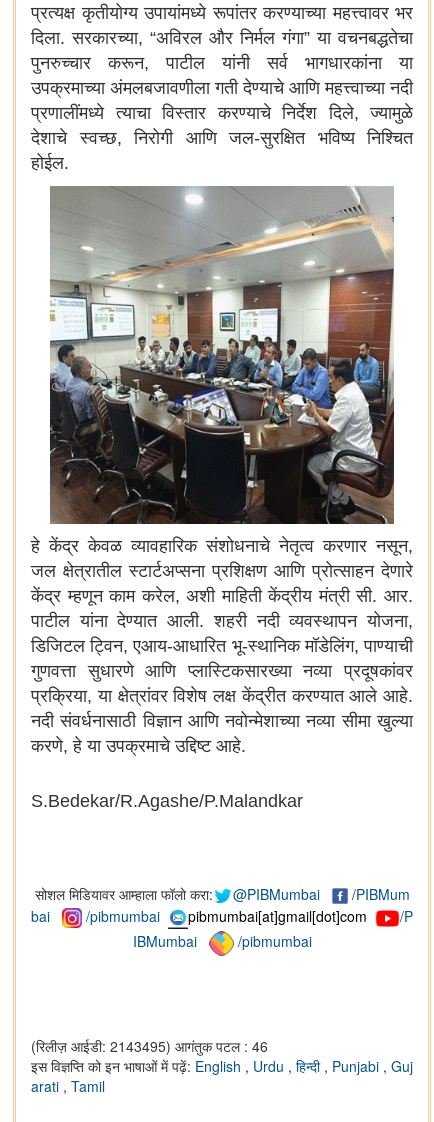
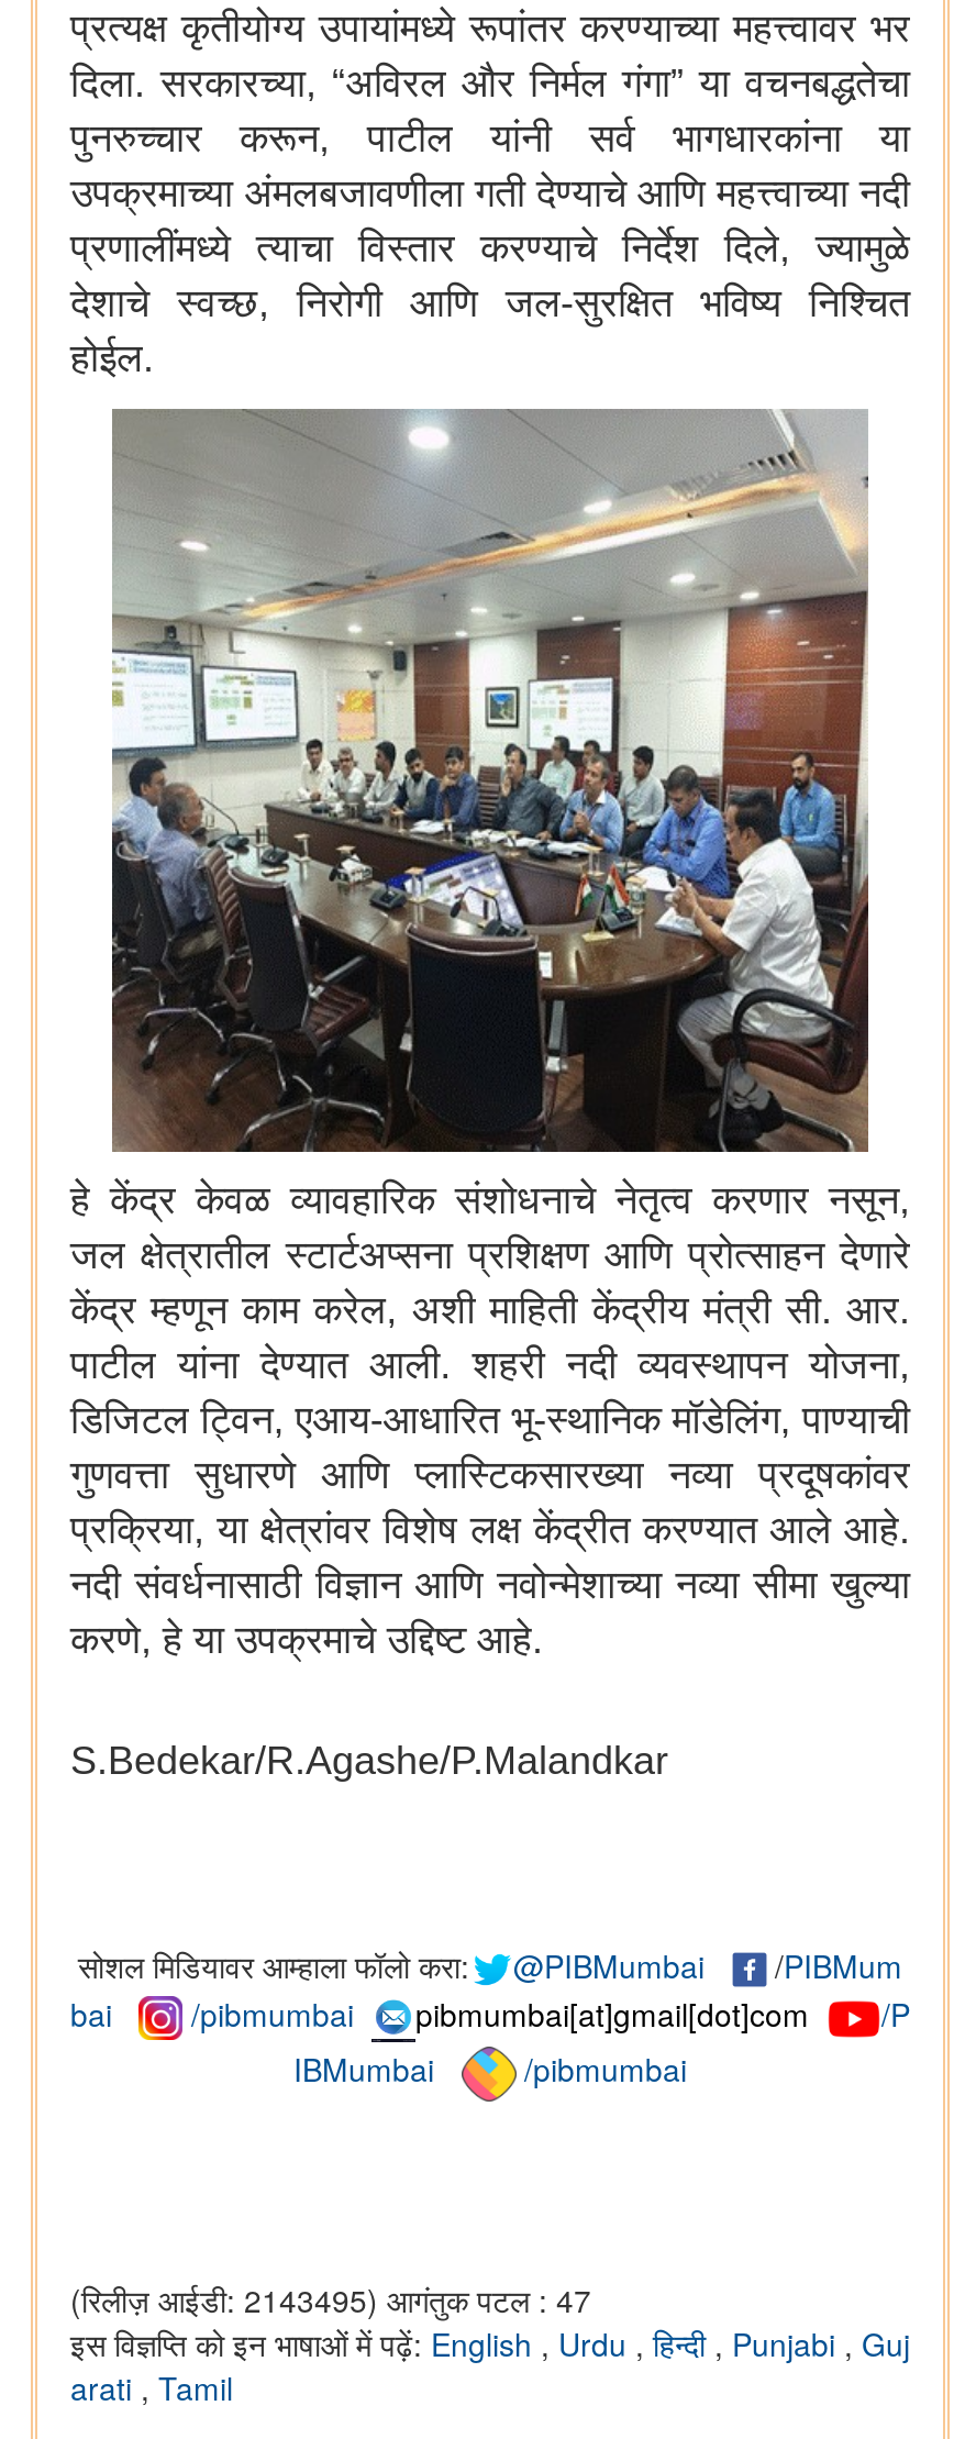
[31,1036,268,1056] (रिलीज़ आईडी: 2143495) आगंतुक पटल : 46 -> [70,2277,591,2321] (रिलीज़ आईडी: 2143495) आगंतुक पटल : 47

